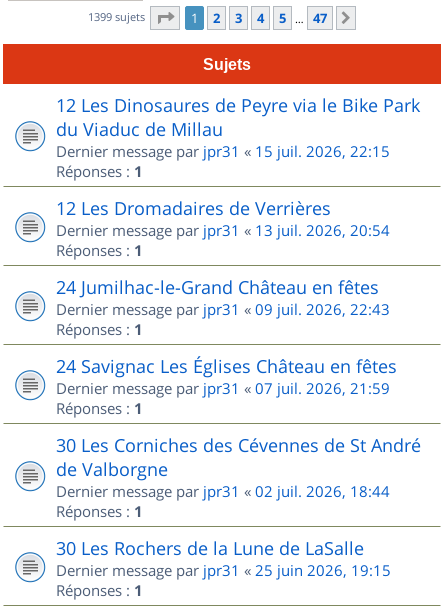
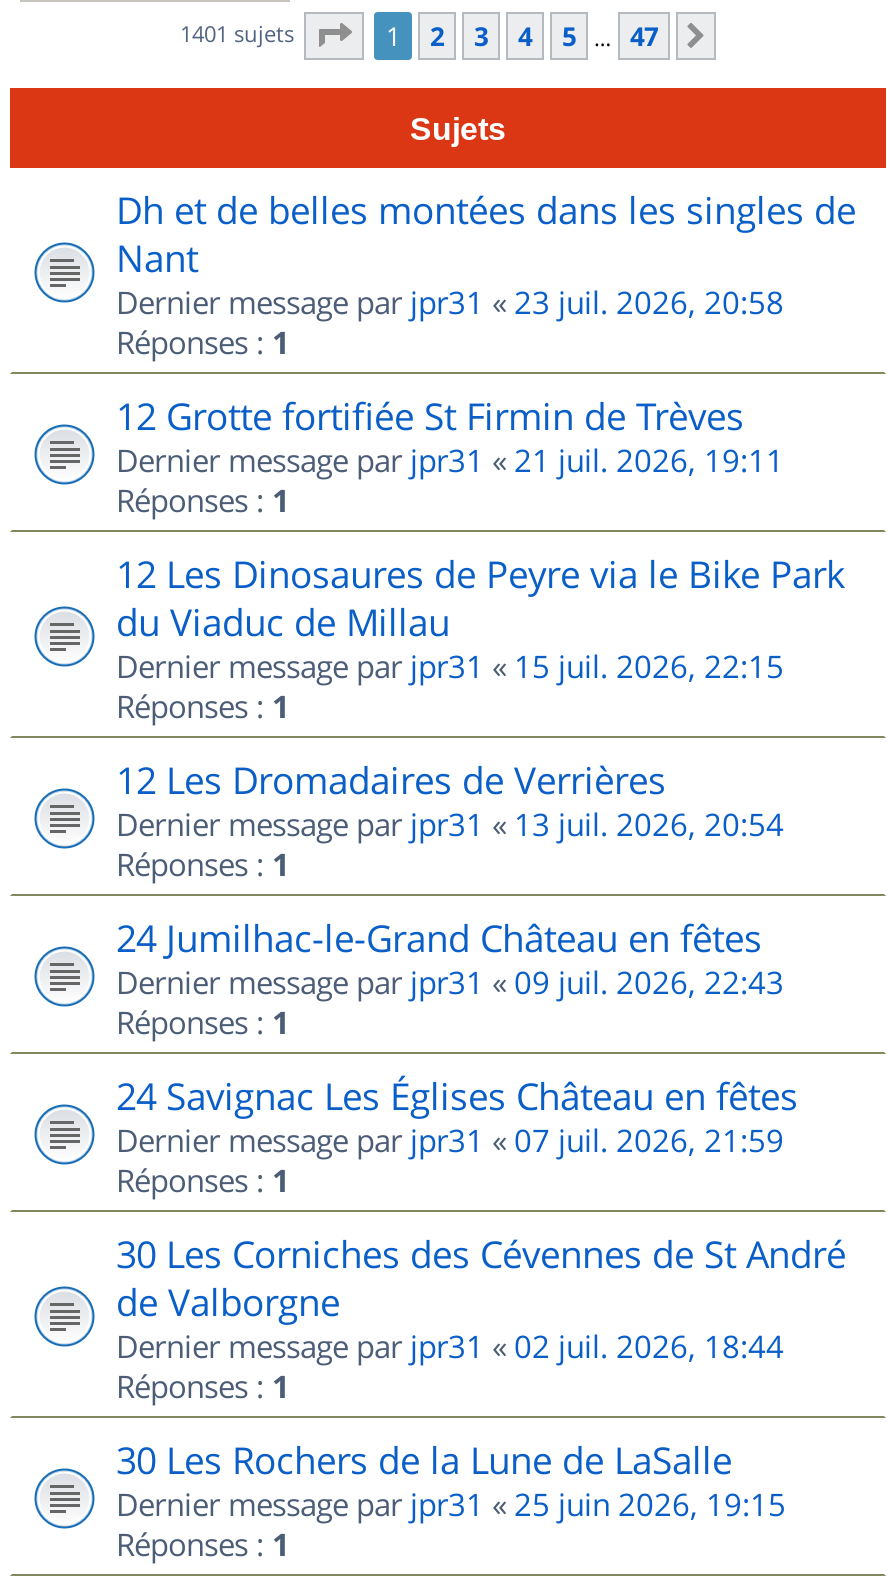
[88,9,148,24] 1399 sujets -> [180,18,300,48] 1401 sujets
none -> [116,186,856,522] Dh et de belles montées dans les singles de | Nant | Dernier message par jpr31 «23 juil. 2026, 20:58 | Réponses : 1 | 12 Grotte fortifiée St Firmin de Trèves | Dernier message par jpr31 «21 juil. 2026, 19:11 | Réponses : 1

